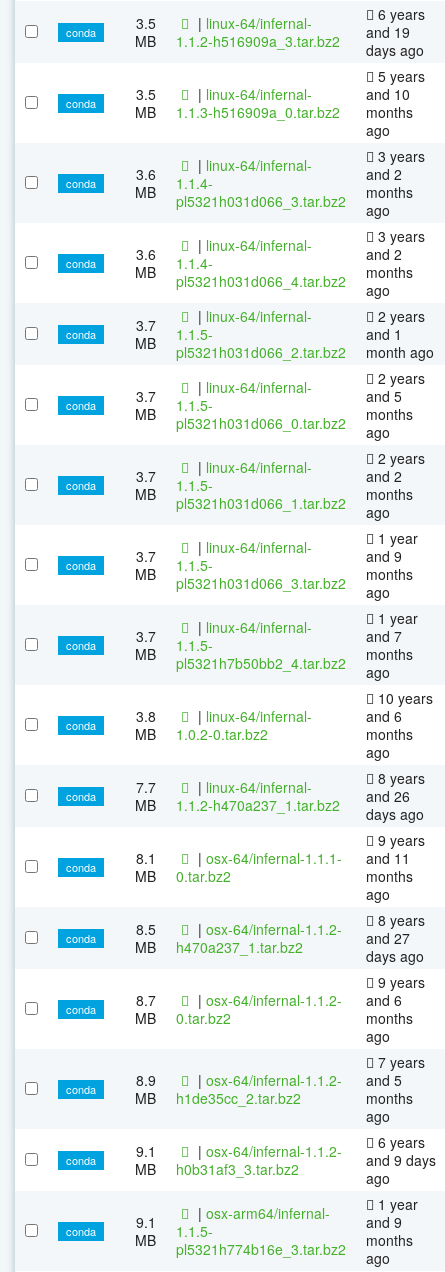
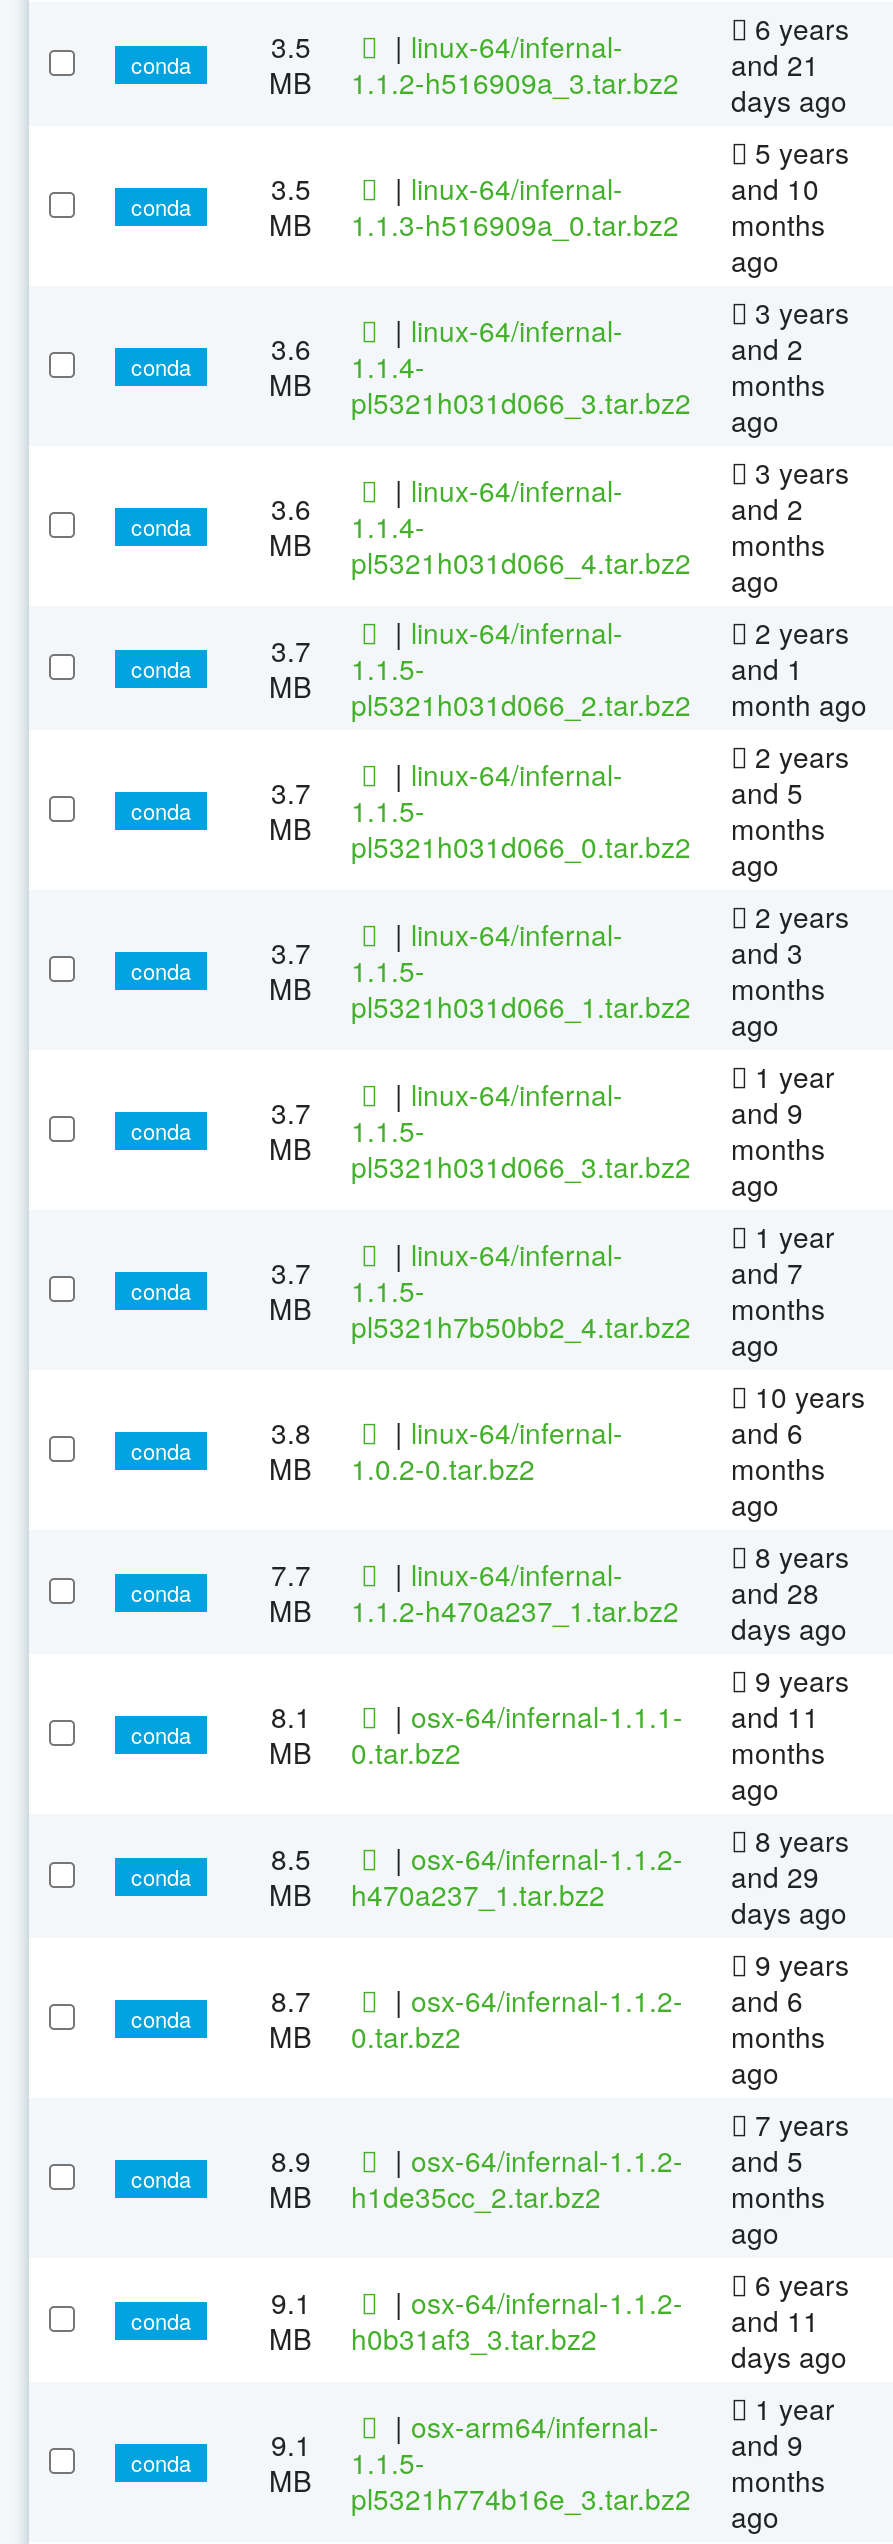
[135,22,424,60] MB 1.1.2-h516909a_3.tar.bz2 and 19 days ago -> [269,44,847,120] MB 1.1.2-h516909a_3.tar.bz2 and 21 days ago
[366,466,402,486] and 2 -> [731,932,803,972] and 3
[135,786,424,824] MB 1.1.2-h470a237_1.tar.bz2 and 26 days ago -> [269,1572,847,1648] MB 1.1.2-h470a237_1.tar.bz2 and 28 days ago
[366,928,410,948] and 27 -> [731,1856,819,1896] and 29
[366,1150,436,1188] and 9 days | ago -> [731,2300,847,2376] and 11 | days ago

